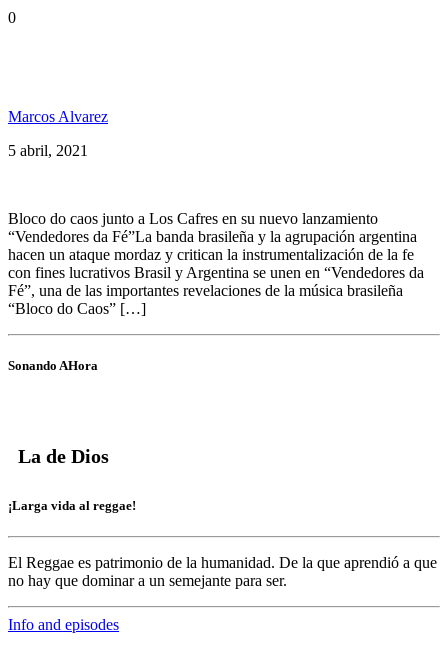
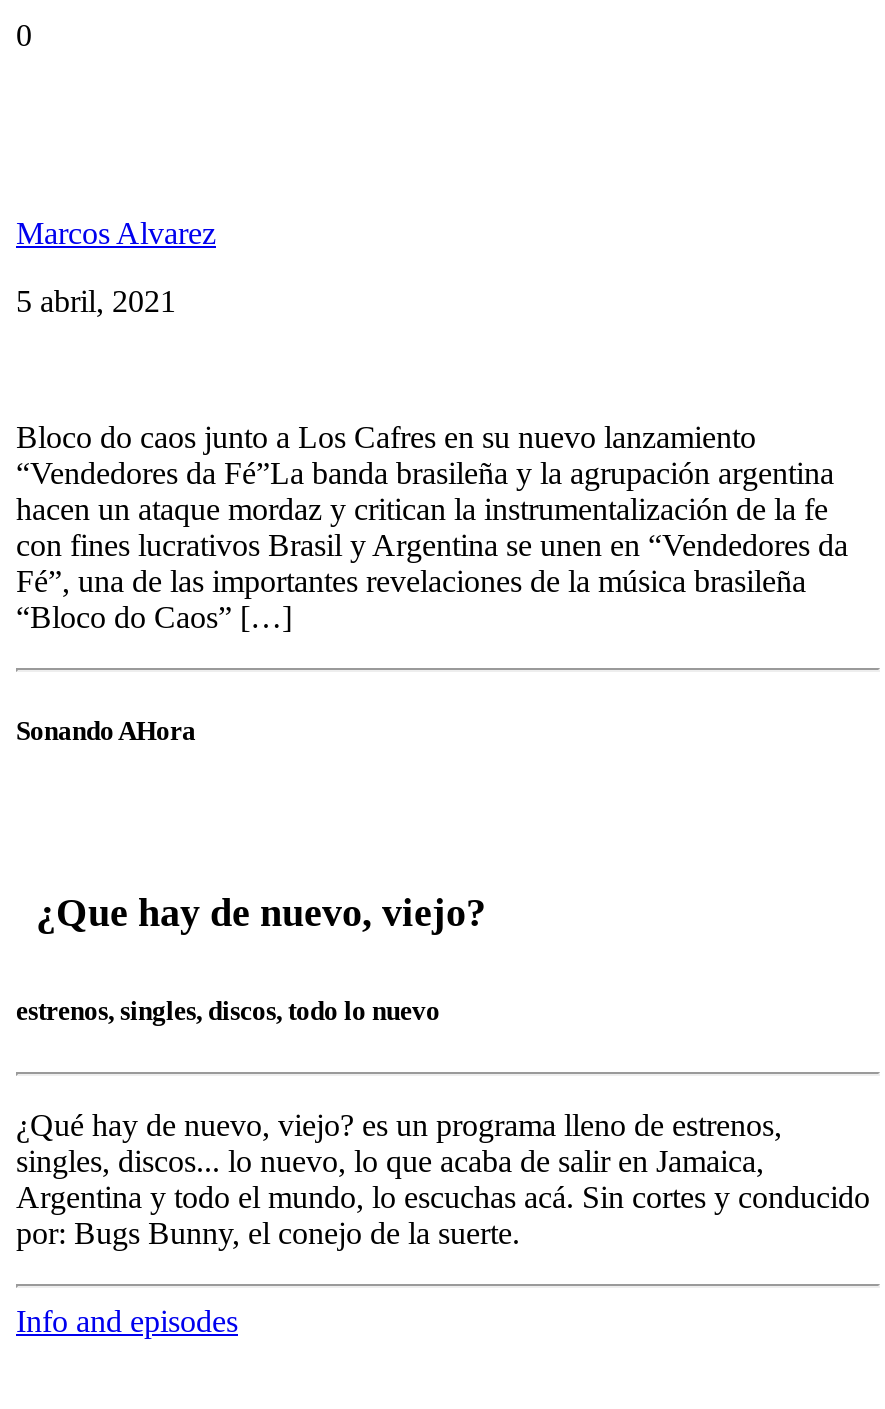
[18,445,109,467] La de Dios -> [36,889,486,933] ¿Que hay de nuevo, viejo?
[8,498,136,513] ¡Larga vida al reggae! -> [16,996,440,1026] estrenos, singles, discos, todo lo nuevo
[8,554,437,589] El Reggae es patrimonio de la humanidad. De la que aprendió a que | no hay que dominar a un semejante para ser. -> [16,1108,870,1250] ¿Qué hay de nuevo, viejo? es un programa lleno de estrenos, | singles, discos... lo nuevo, lo que acaba de salir en Jamaica, | Argentina y todo el mundo, lo escuchas acá. Sin cortes y conducido | por: Bugs Bunny, el conejo de la suerte.

